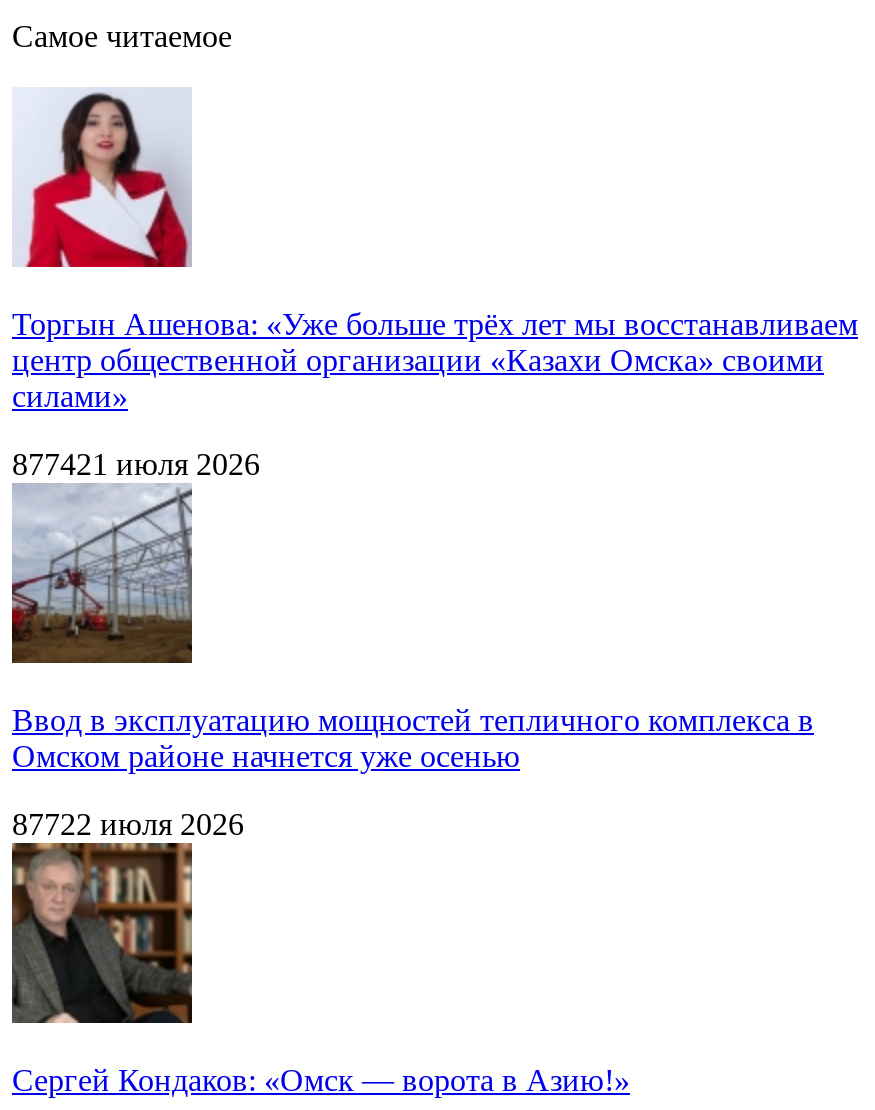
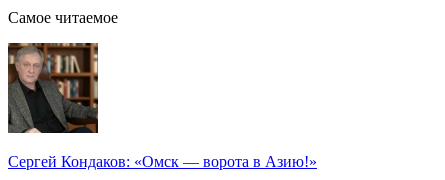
[12,89,858,481] [image] | Торгын Ашенова: «Уже больше трёх лет мы восстанавливаем | центр общественной организации «Казахи Омска» своими | силами» | 877421 июля 2026 -> none
[10,495,814,841] [image] | Ввод в эксплуатацию мощностей тепличного комплекса в | Омском районе начнется уже осенью | 87722 июля 2026 -> none

